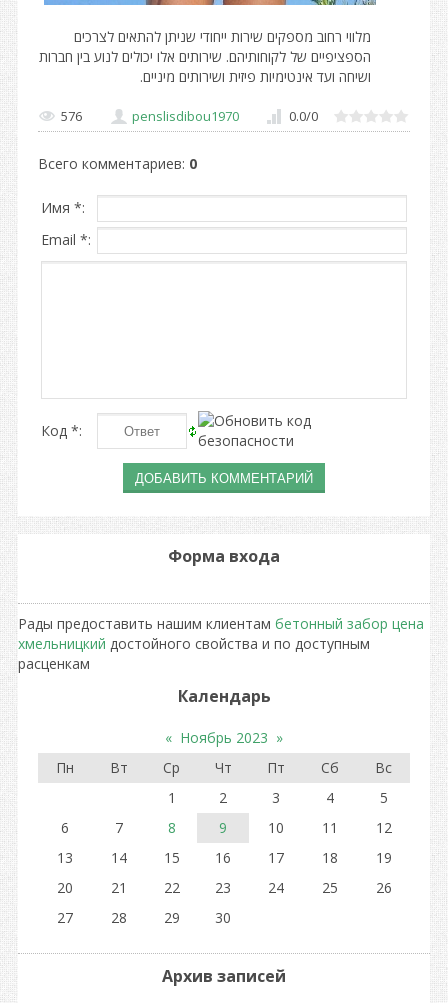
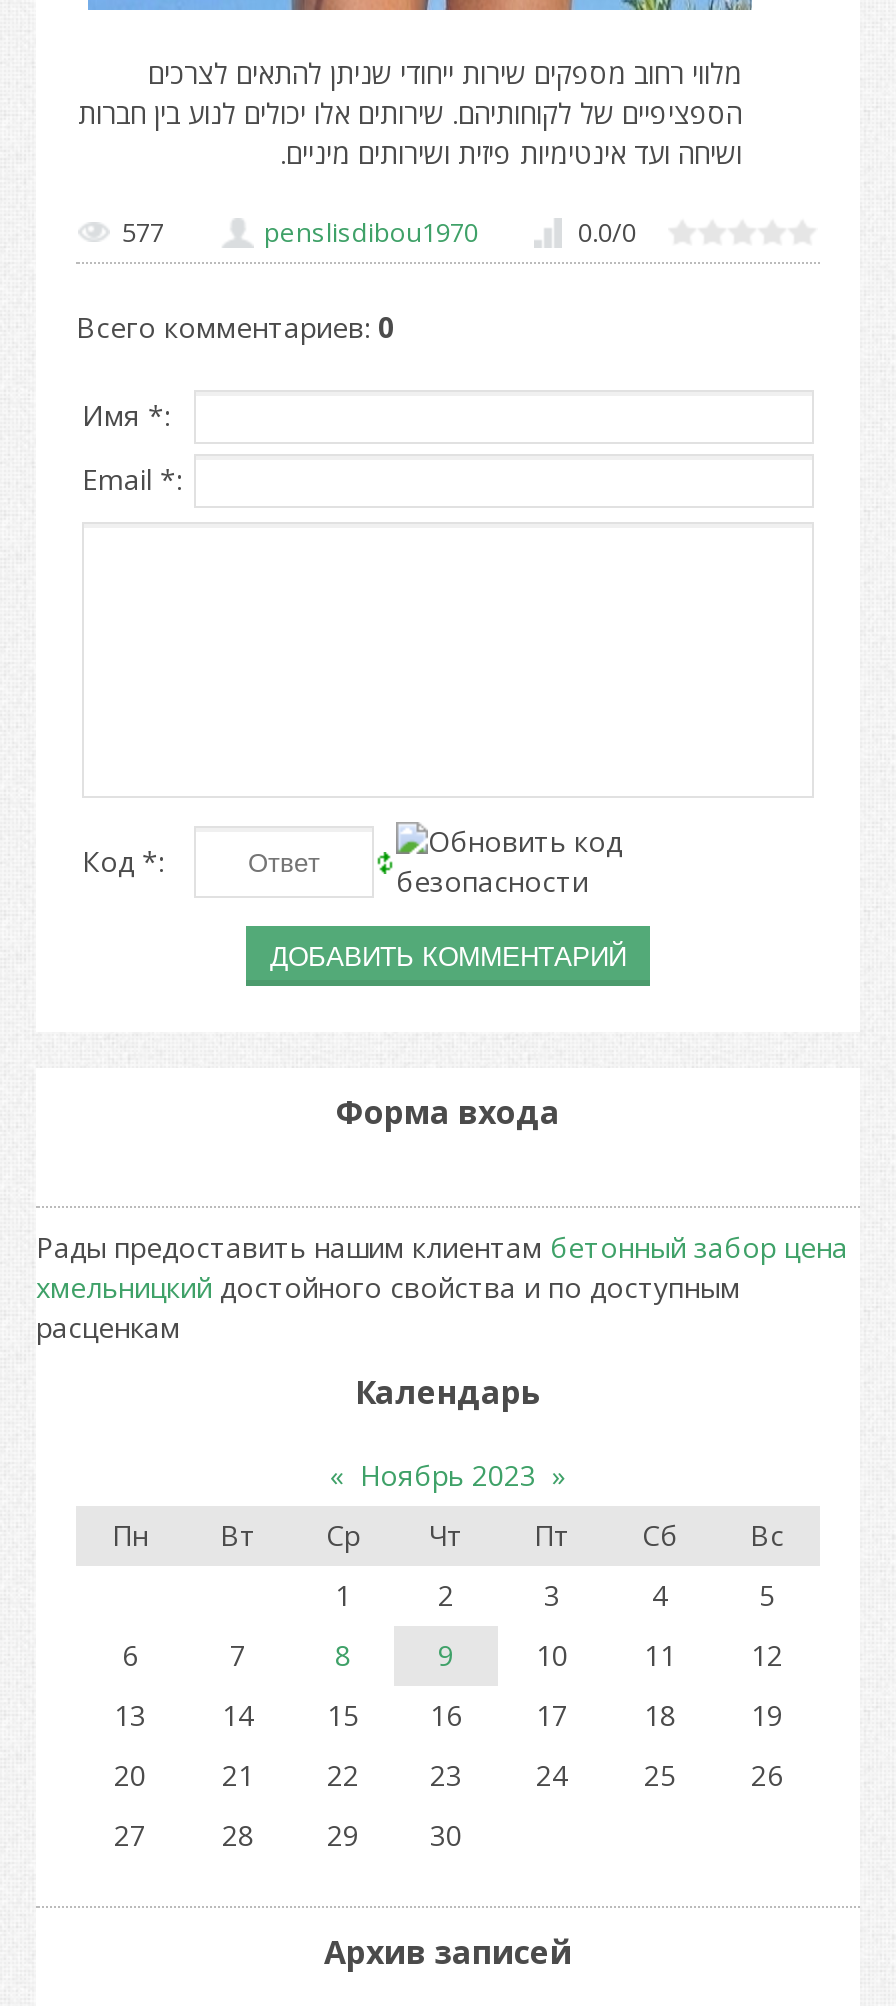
[61,106,82,124] 576 -> [122,213,164,249] 577

